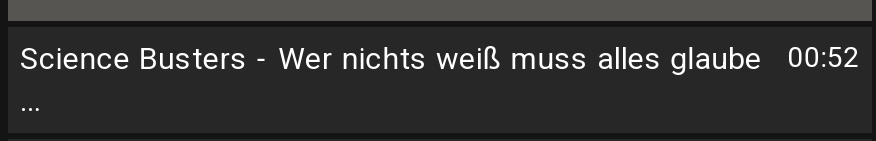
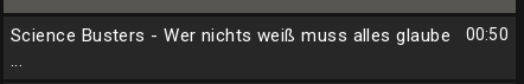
[20,41,860,77] Science Busters - Wer nichts weiß muss alles glaube 00:52 -> [11,25,509,46] Science Busters - Wer nichts weiß muss alles glaube 00:50

